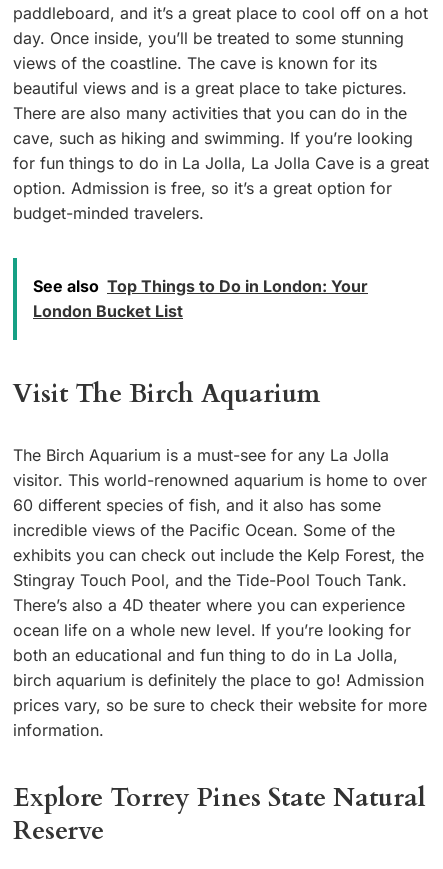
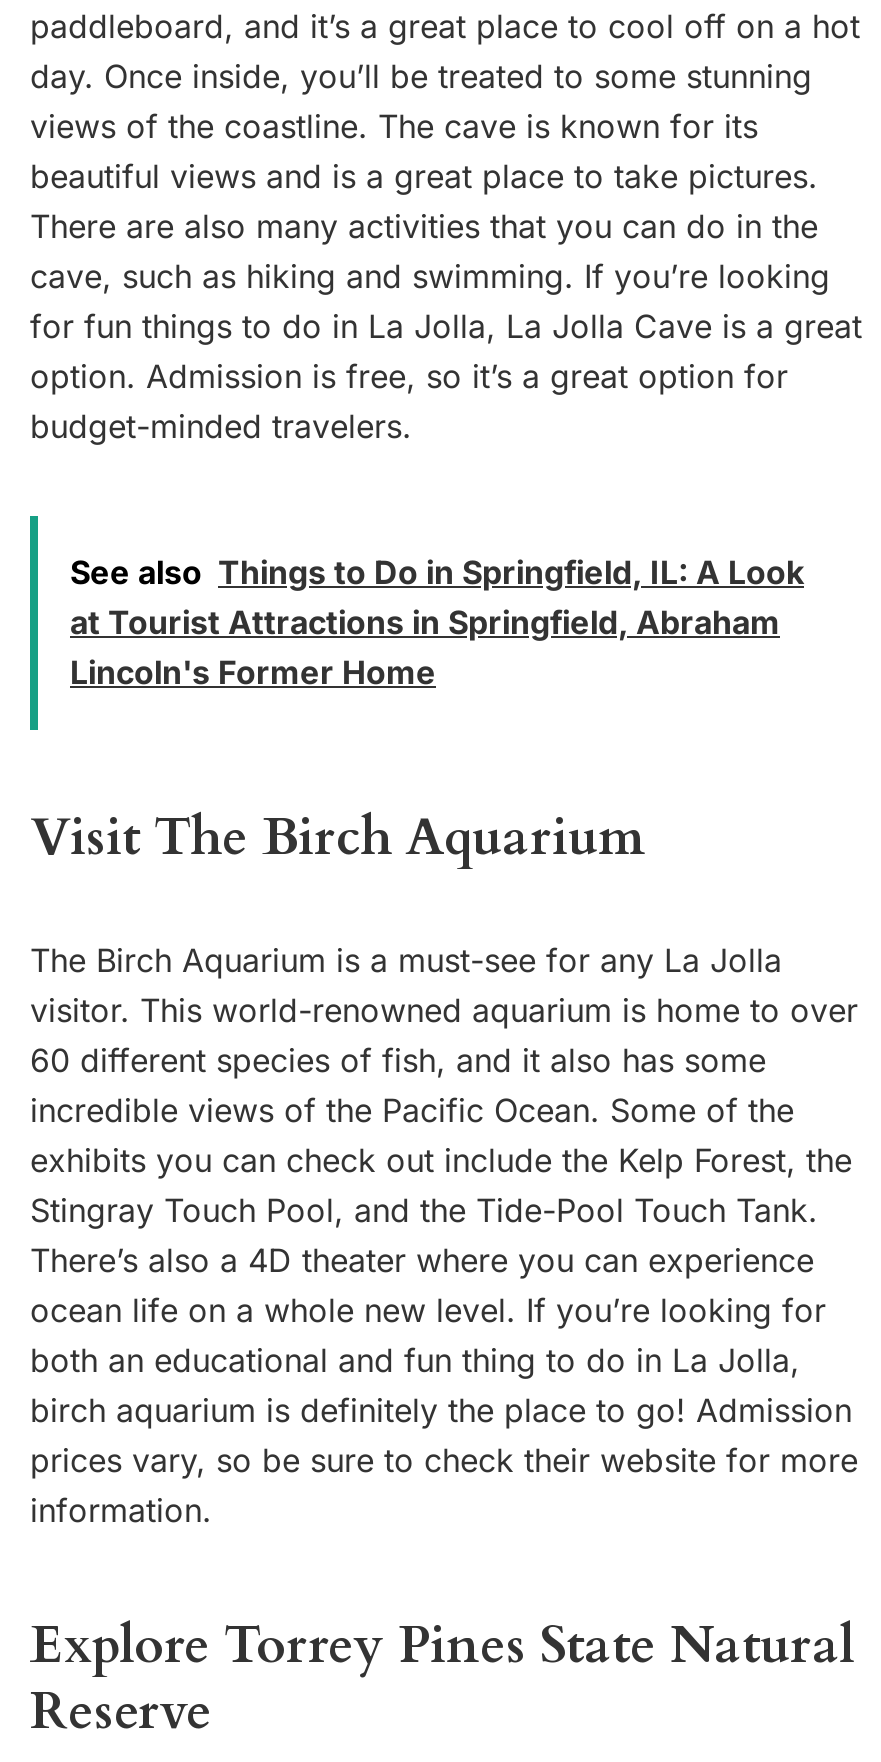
[33,276,368,321] See also Top Things to Do in London: Your | London Bucket List -> [70,552,804,692] See also Things to Do in Springfield, IL: A Look | at Tourist Attractions in Springfield, Abraham | Lincoln's Former Home

